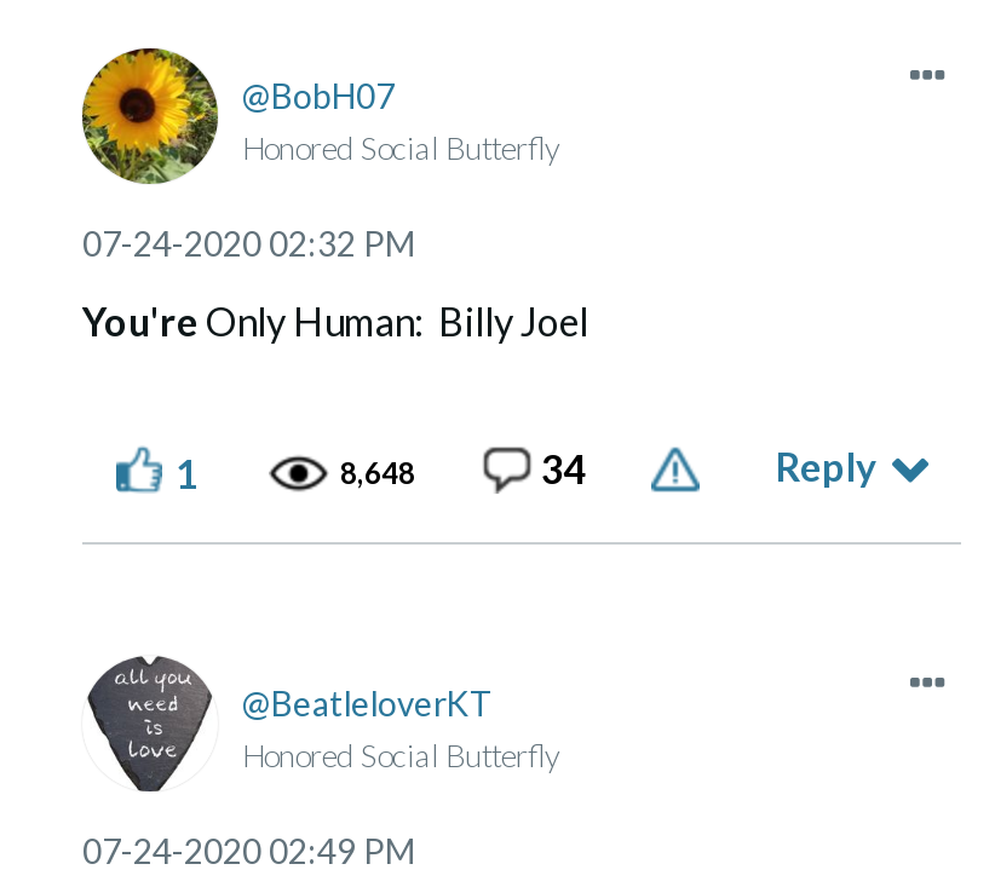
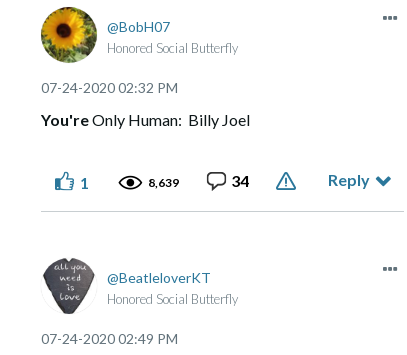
[340,454,415,491] 8,648 -> [147,175,178,190] 8,639

